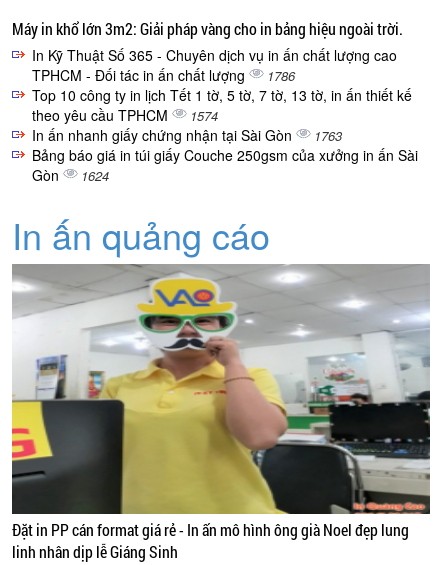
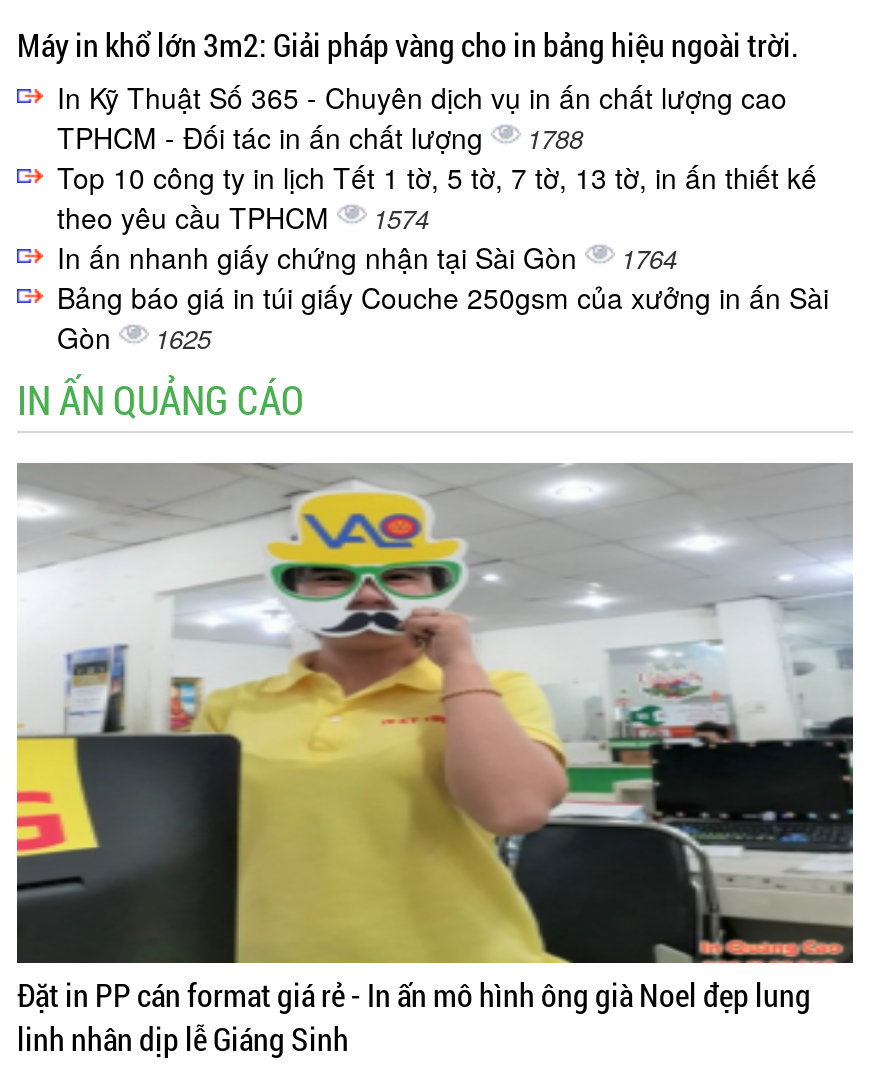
[32,65,295,85] TPHCM - Đối tác in ấn chất lượng 1786 -> [57,116,583,156] TPHCM - Đối tác in ấn chất lượng 1788
[32,125,342,145] In ấn nhanh giấy chứng nhận tại Sài Gòn 1763 -> [57,236,677,276] In ấn nhanh giấy chứng nhận tại Sài Gòn 1764
[12,166,270,260] 1624 | In ấn quảng cáo -> [17,318,303,424] 1625 | IN ẤN QUẢNG CÁO

